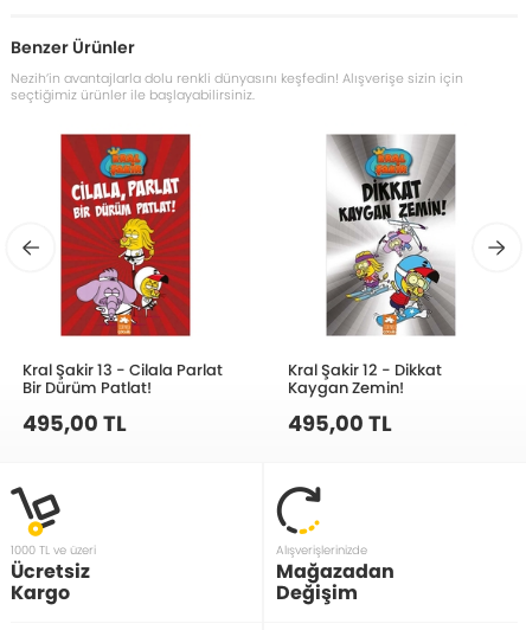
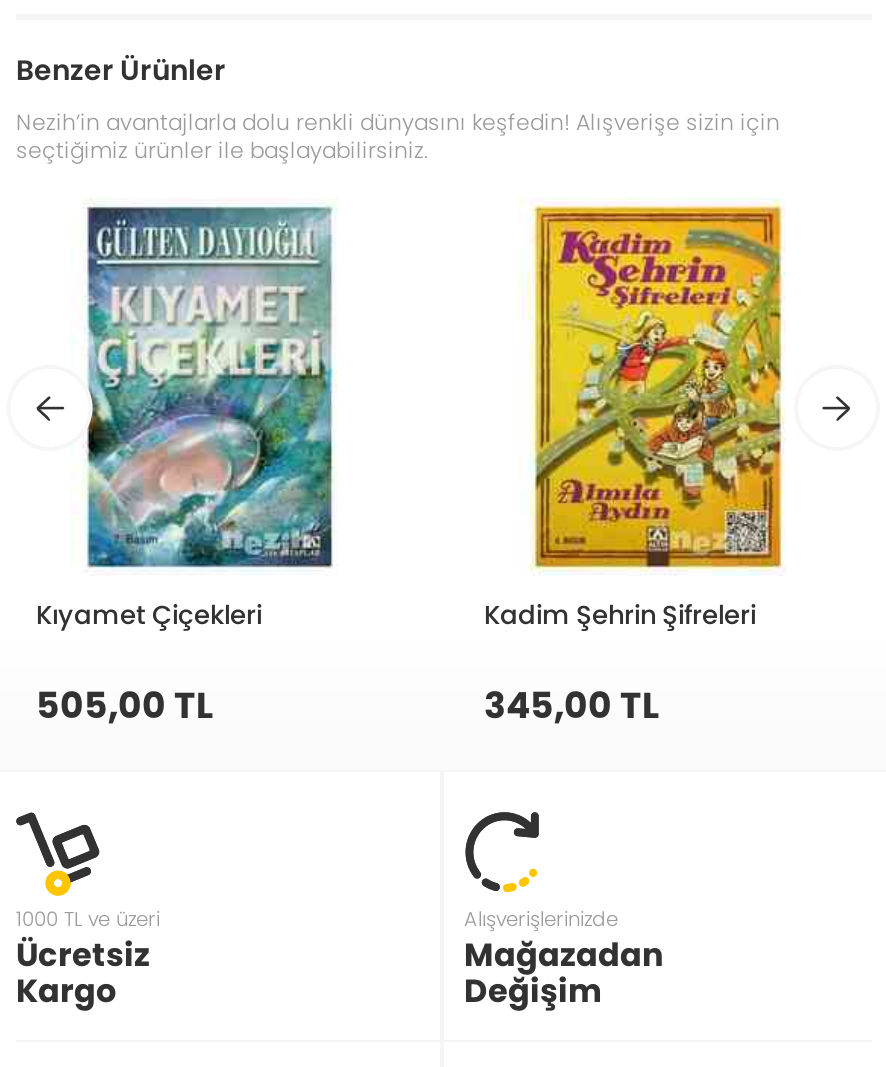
[23,128,223,438] [image] | Kral Şakir 13 - Cilala Parlat | Bir Dürüm Patlat! | 495,00 TL -> [36,204,334,729] [image] | Kıyamet Çiçekleri | 505,00 TL
[288,127,464,438] [image] | Kral Şakir 12 - Dikkat | Kaygan Zemin! | 495,00 TL -> [484,202,784,729] [image] | Kadim Şehrin Şifreleri | 345,00 TL

